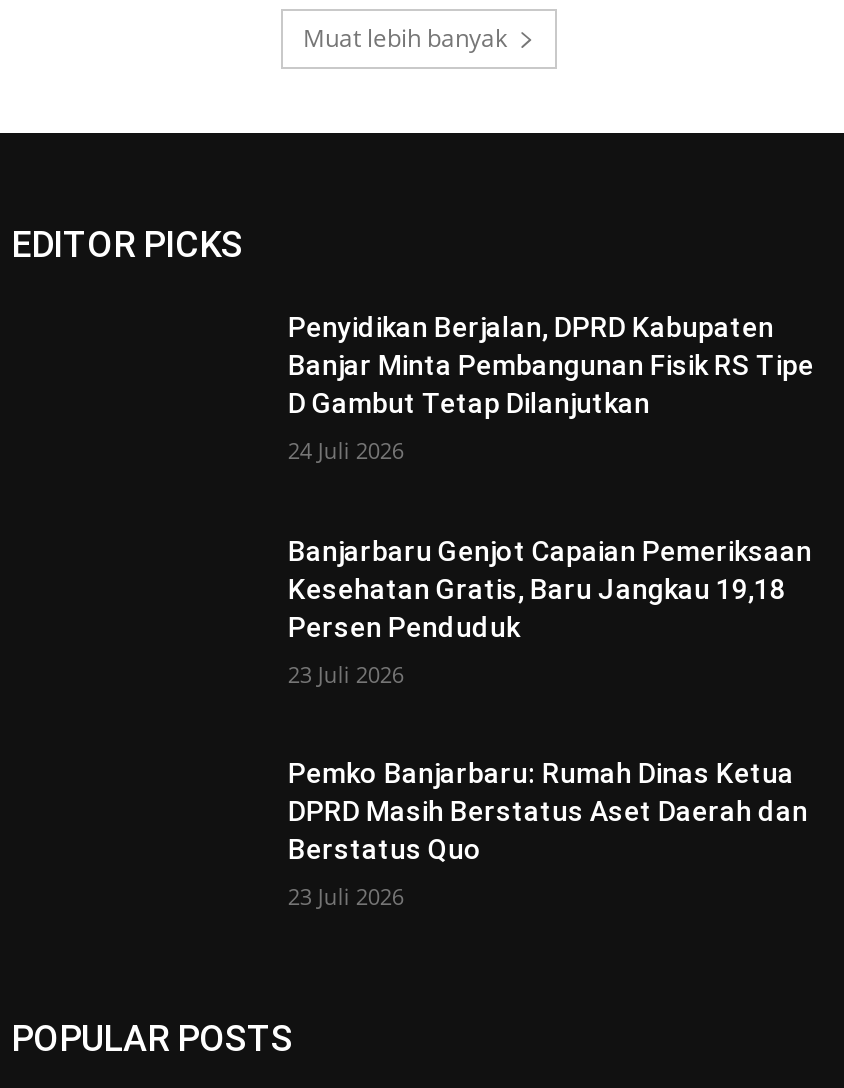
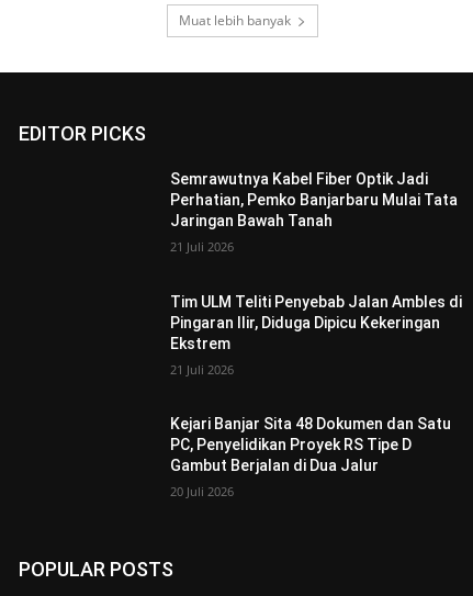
[288,311,814,419] Penyidikan Berjalan, DPRD Kabupaten | Banjar Minta Pembangunan Fisik RS Tipe | D Gambut Tetap Dilanjutkan -> [171,170,458,230] Semrawutnya Kabel Fiber Optik Jadi | Perhatian, Pemko Banjarbaru Mulai Tata | Jaringan Bawah Tanah
[288,435,404,465] 24 Juli 2026 -> [171,238,234,255] 21 Juli 2026
[288,535,812,643] Banjarbaru Genjot Capaian Pemeriksaan | Kesehatan Gratis, Baru Jangkau 19,18 | Persen Penduduk -> [171,293,462,352] Tim ULM Teliti Penyebab Jalan Ambles di | Pingaran Ilir, Diduga Dipicu Kekeringan | Ekstrem
[288,659,404,689] 23 Juli 2026 -> [171,361,234,377] 21 Juli 2026
[288,758,808,866] Pemko Banjarbaru: Rumah Dinas Ketua | DPRD Masih Berstatus Aset Daerah dan | Berstatus Quo -> [171,415,451,475] Kejari Banjar Sita 48 Dokumen dan Satu | PC, Penyelidikan Proyek RS Tipe D | Gambut Berjalan di Dua Jalur
[288,882,404,912] 23 Juli 2026 -> [171,483,234,500] 20 Juli 2026

